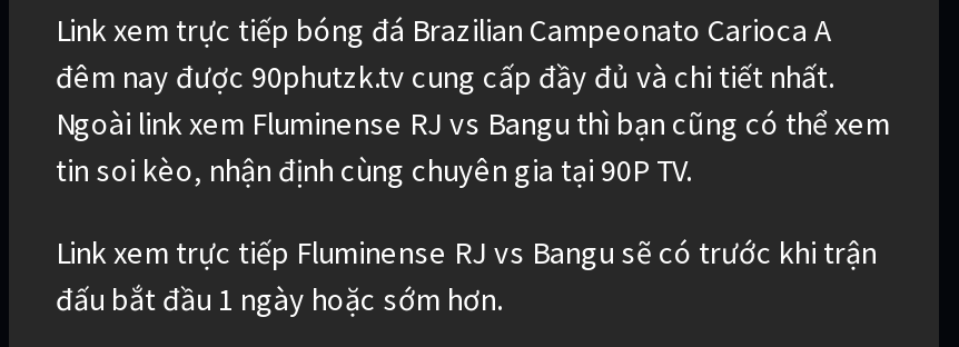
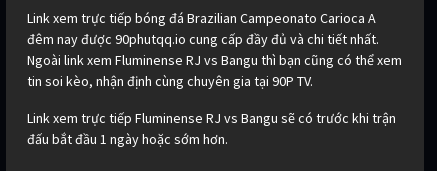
[56,58,834,98] đêm nay được 90phutzk.tv cung cấp đầy đủ và chi tiết nhất. -> [27,30,379,48] đêm nay được 90phutqq.io cung cấp đầy đủ và chi tiết nhất.

